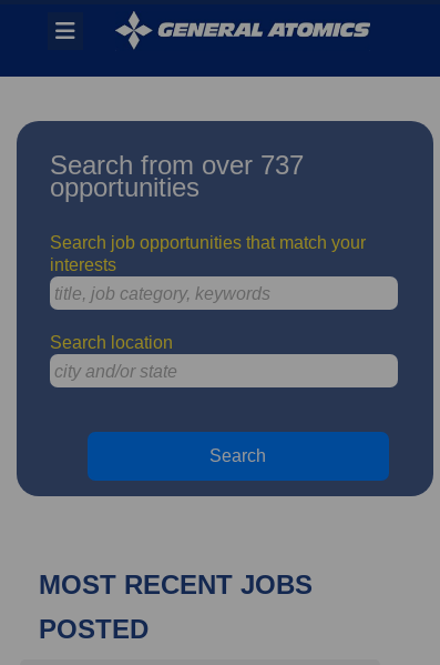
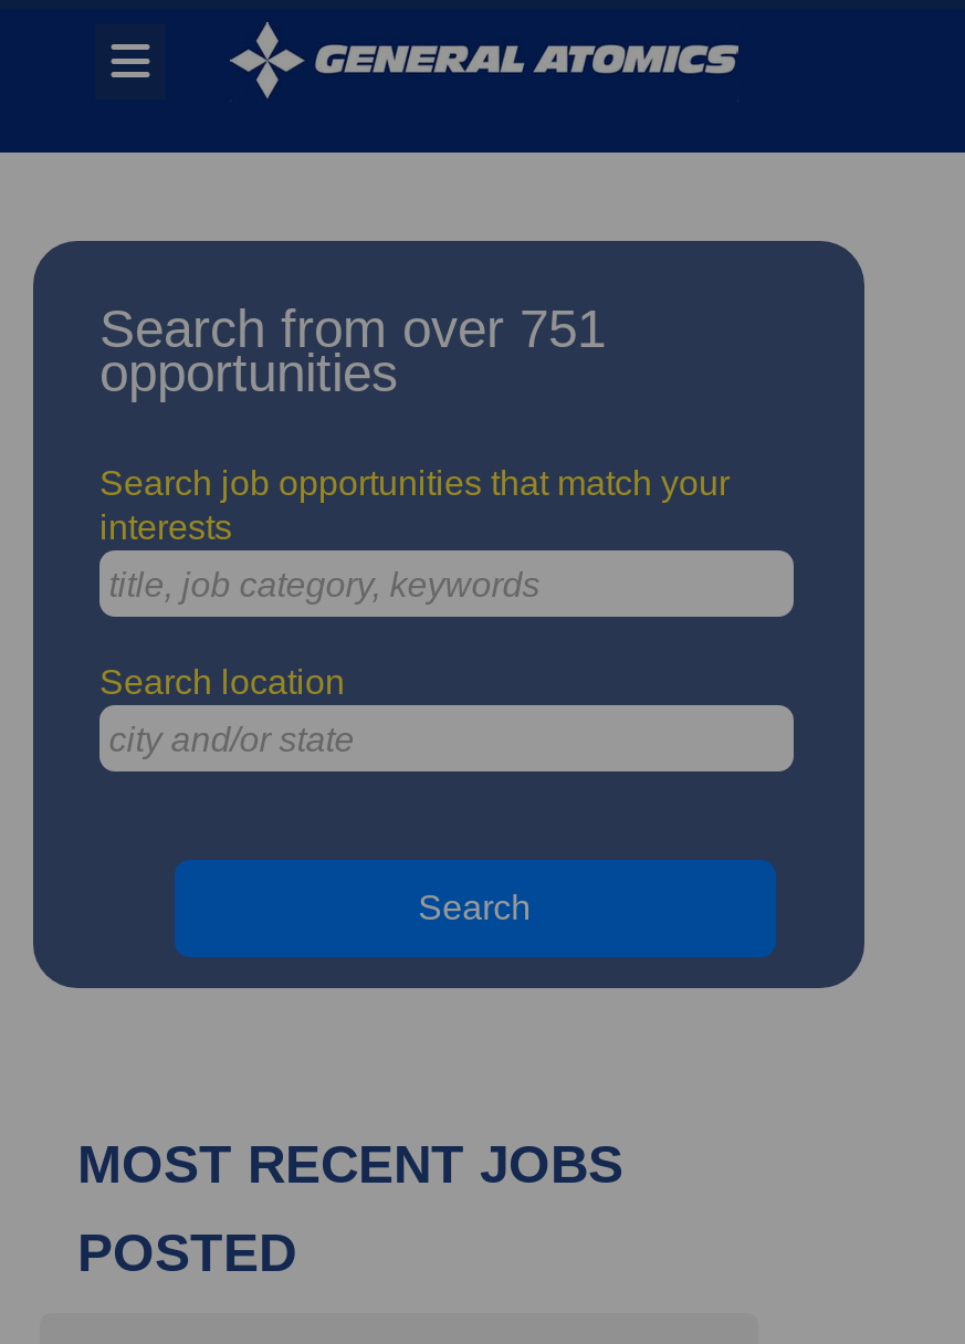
[50,150,304,180] Search from over 737 -> [99,298,606,358] Search from over 751

